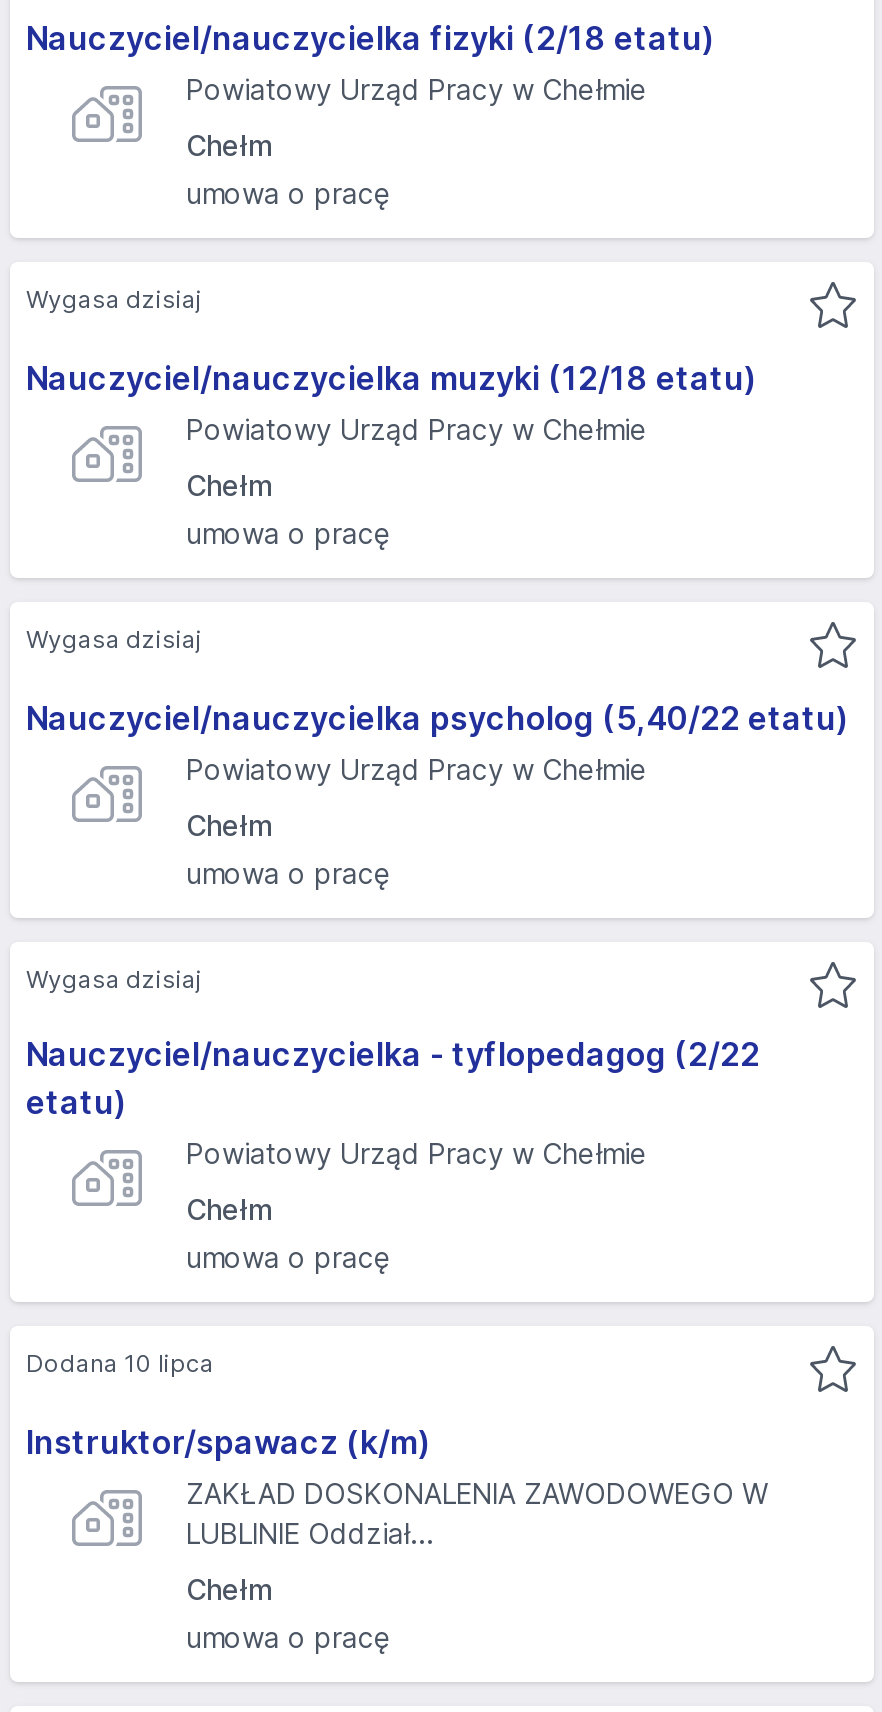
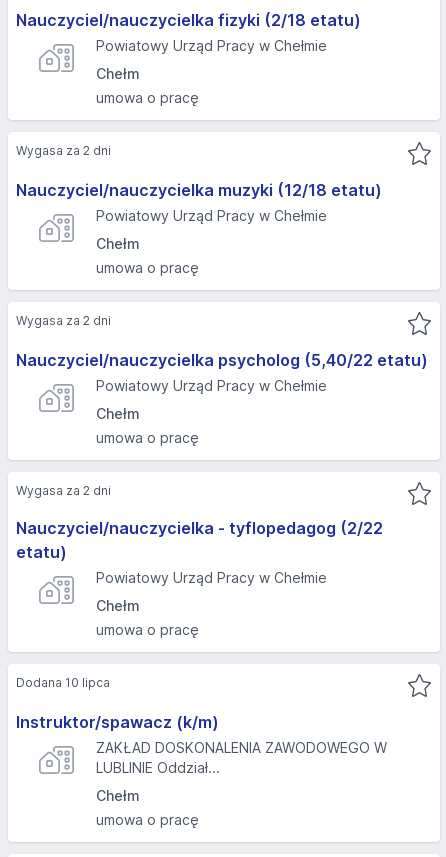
[26,284,202,314] Wygasa dzisiaj -> [16,143,111,158] Wygasa za 2 dni
[26,624,202,654] Wygasa dzisiaj -> [16,313,111,328] Wygasa za 2 dni
[26,964,202,994] Wygasa dzisiaj -> [16,483,111,498] Wygasa za 2 dni

